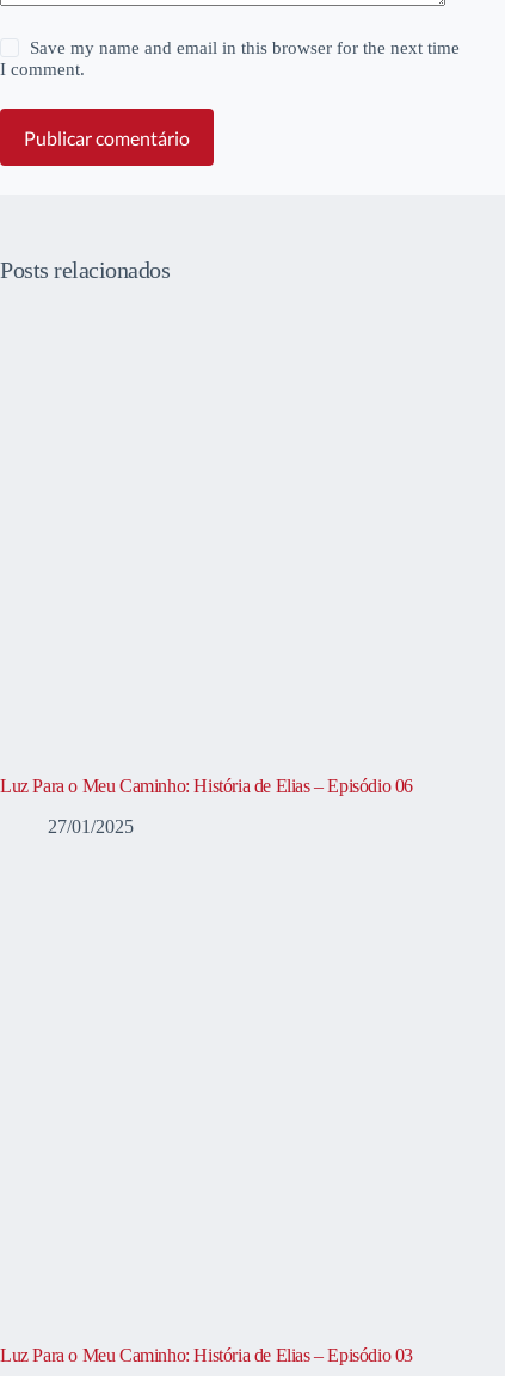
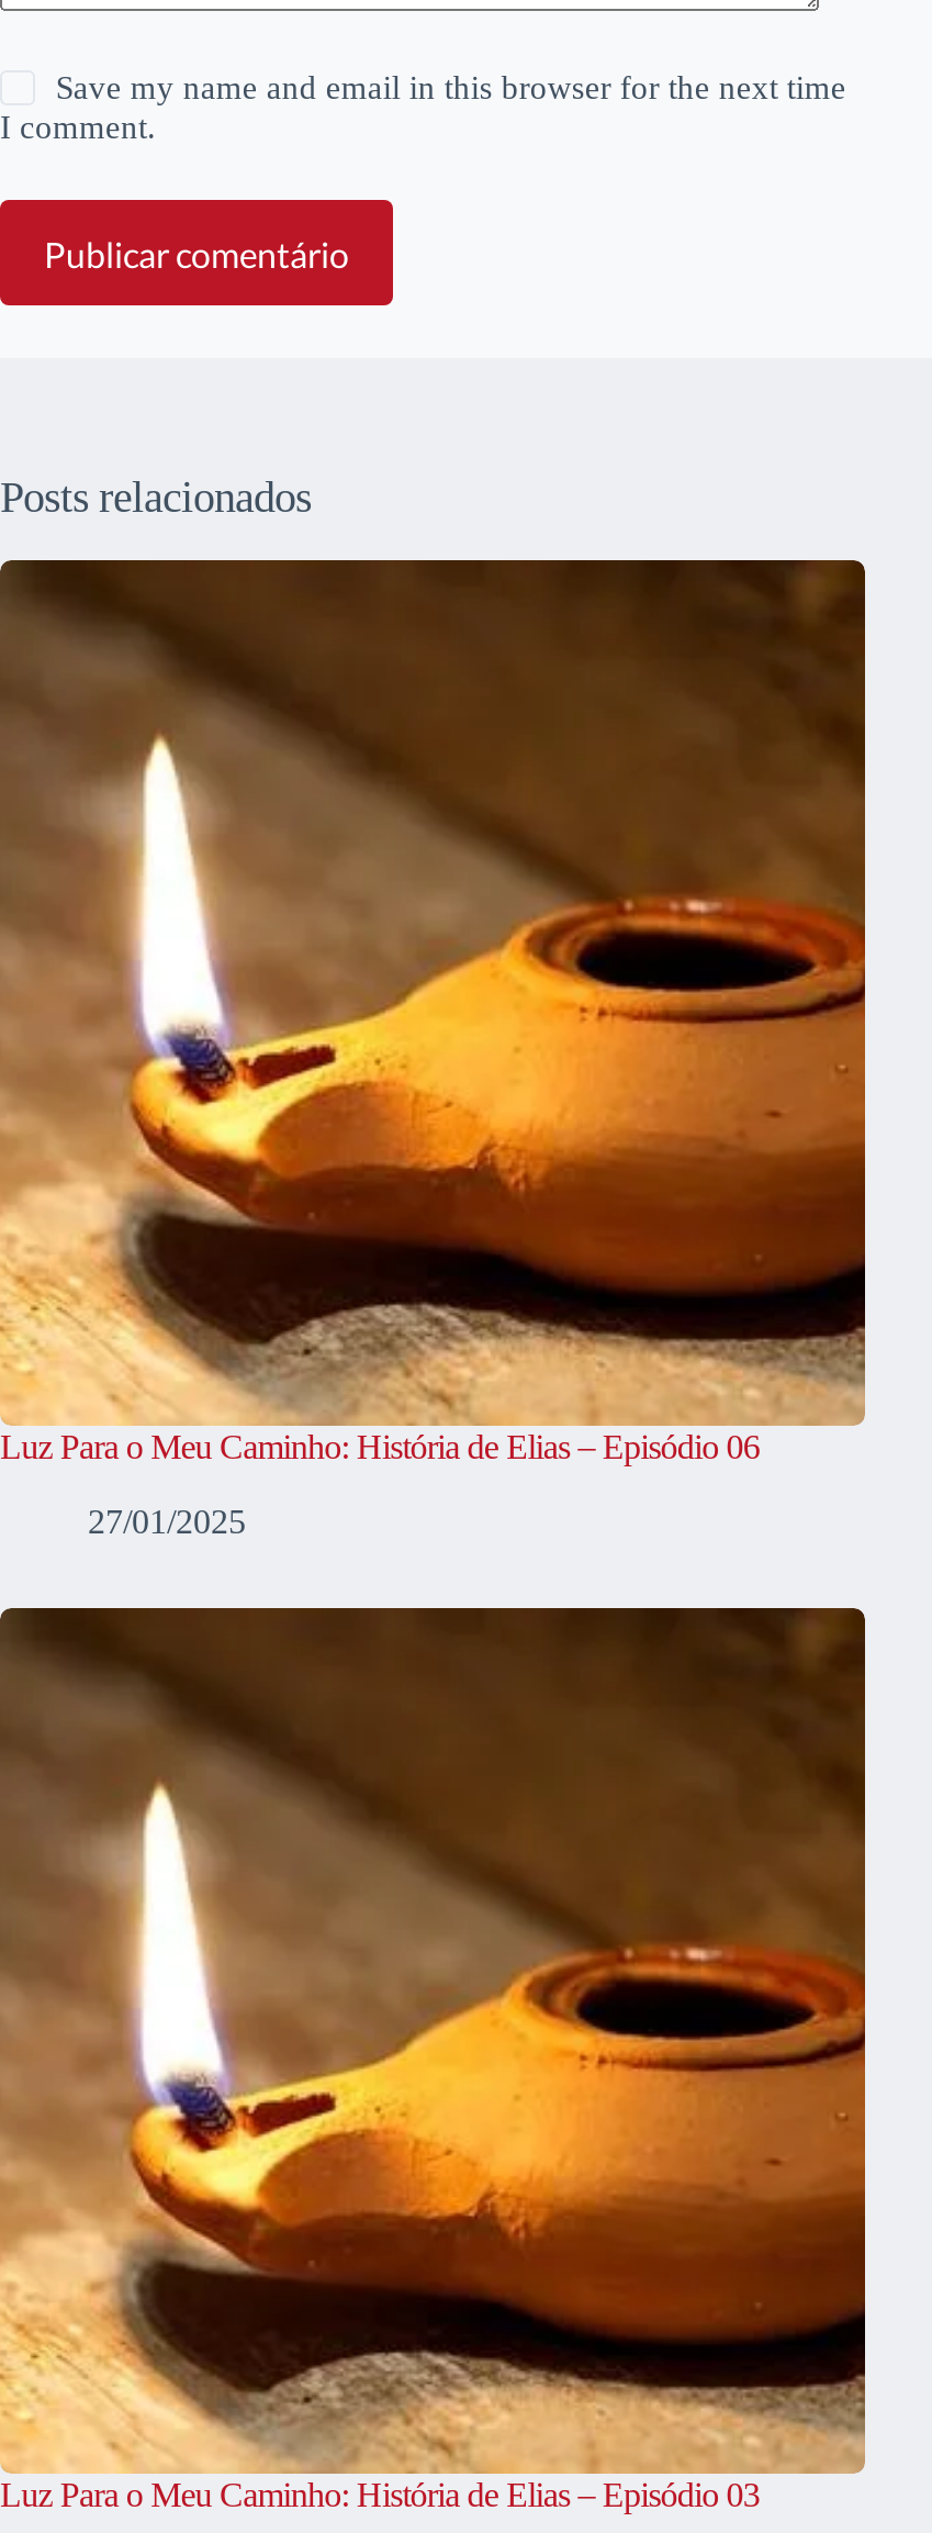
none -> [7,558,867,1428] [image]
none -> [7,1606,867,2476] [image]

